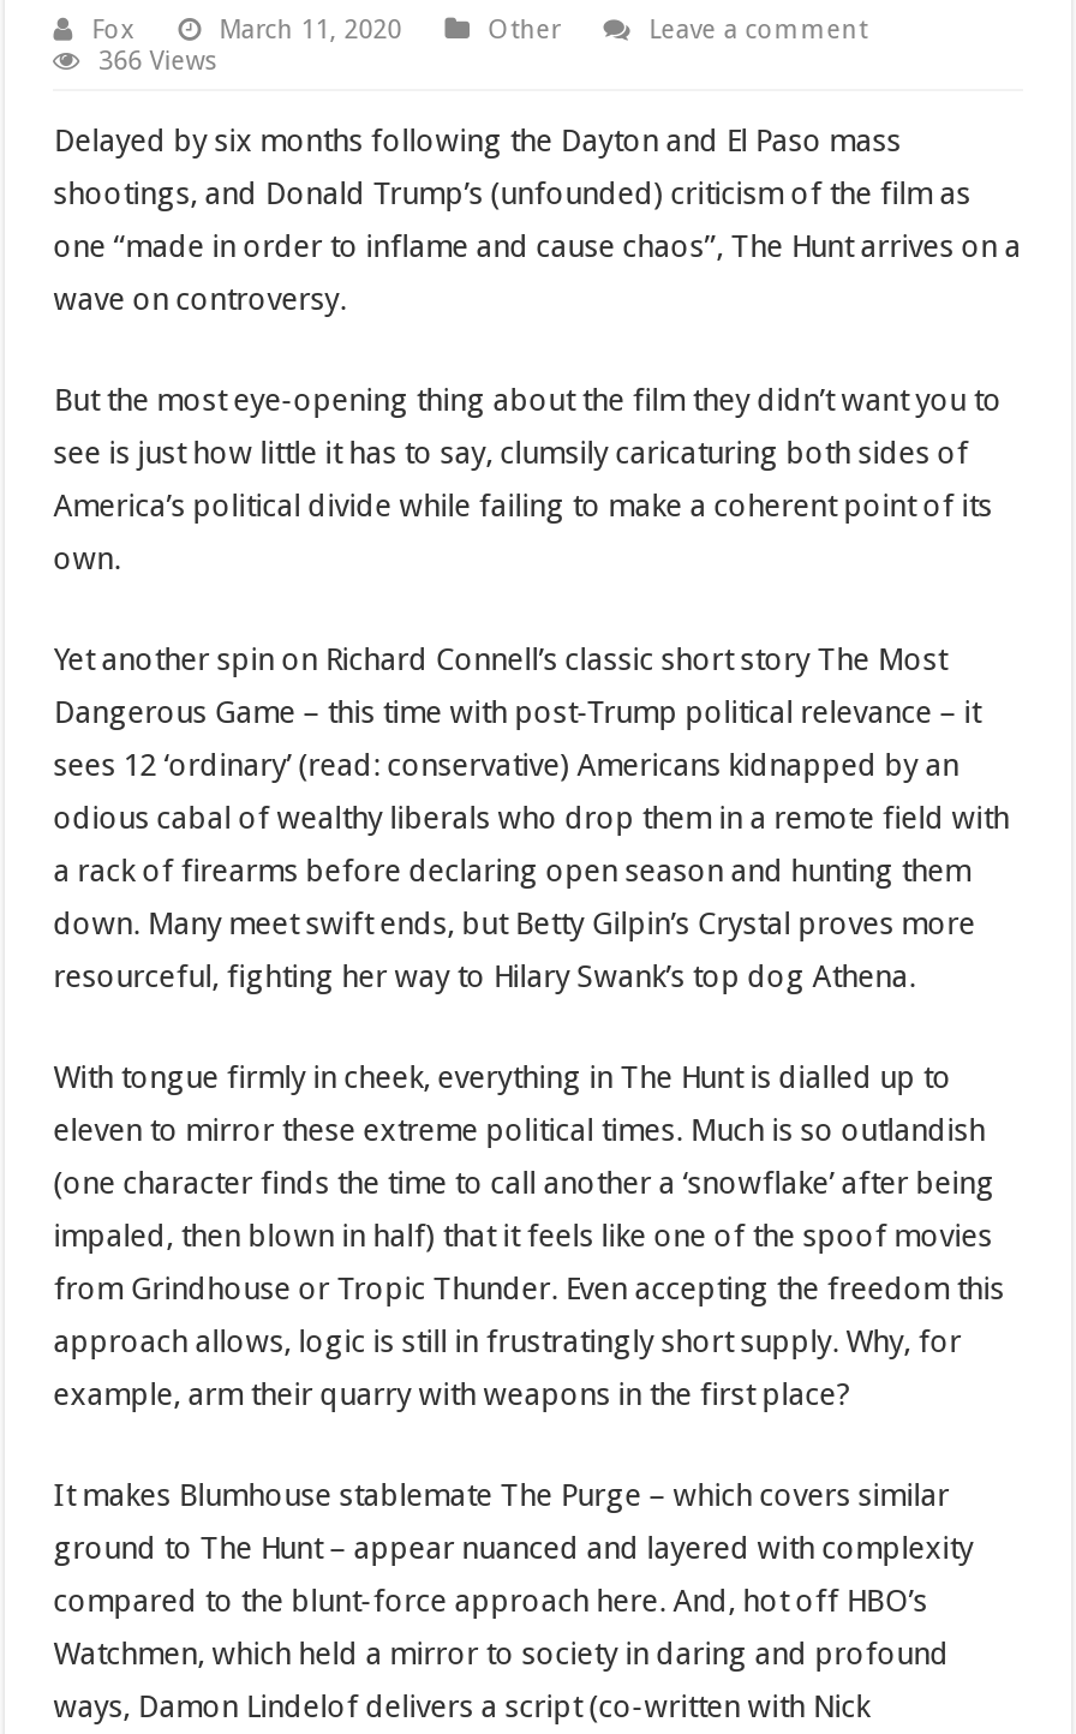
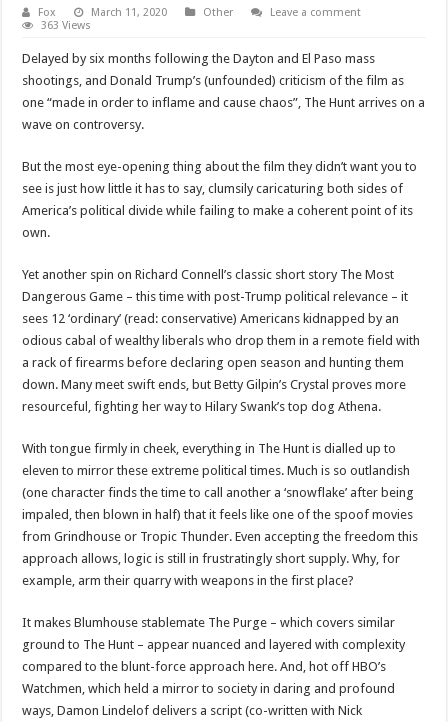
[99,45,219,76] 366 Views -> [41,19,91,32] 363 Views

